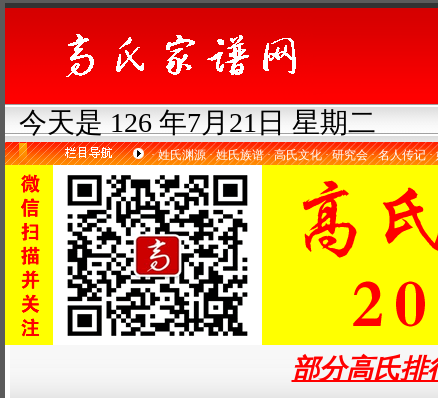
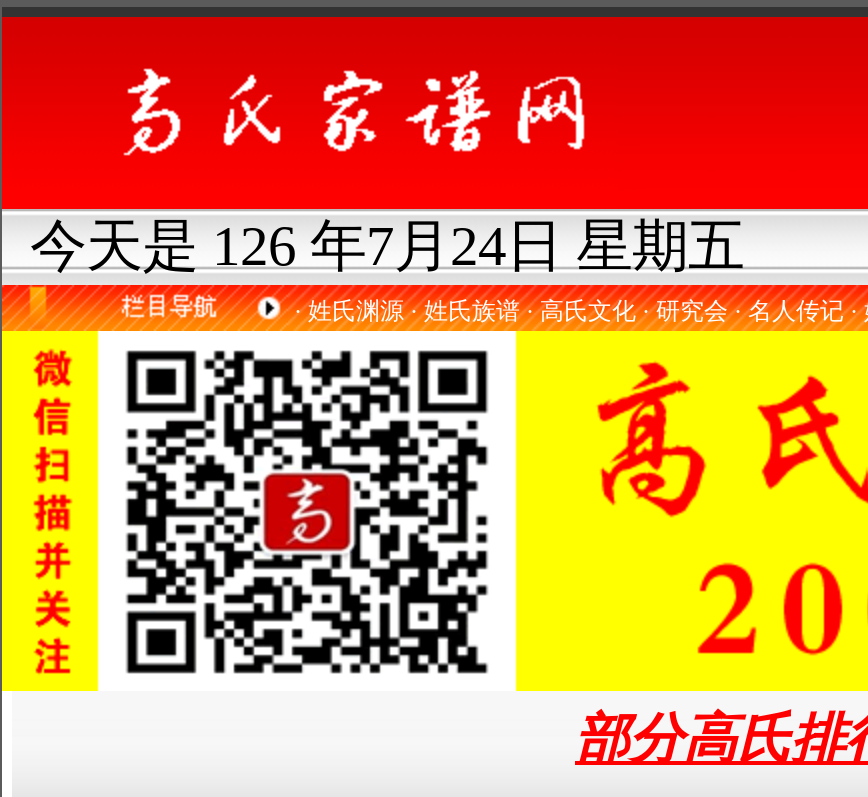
[19,107,376,138] 今天是 126 年7月21日 星期二 -> [30,215,744,277] 今天是 126 年7月24日 星期五

